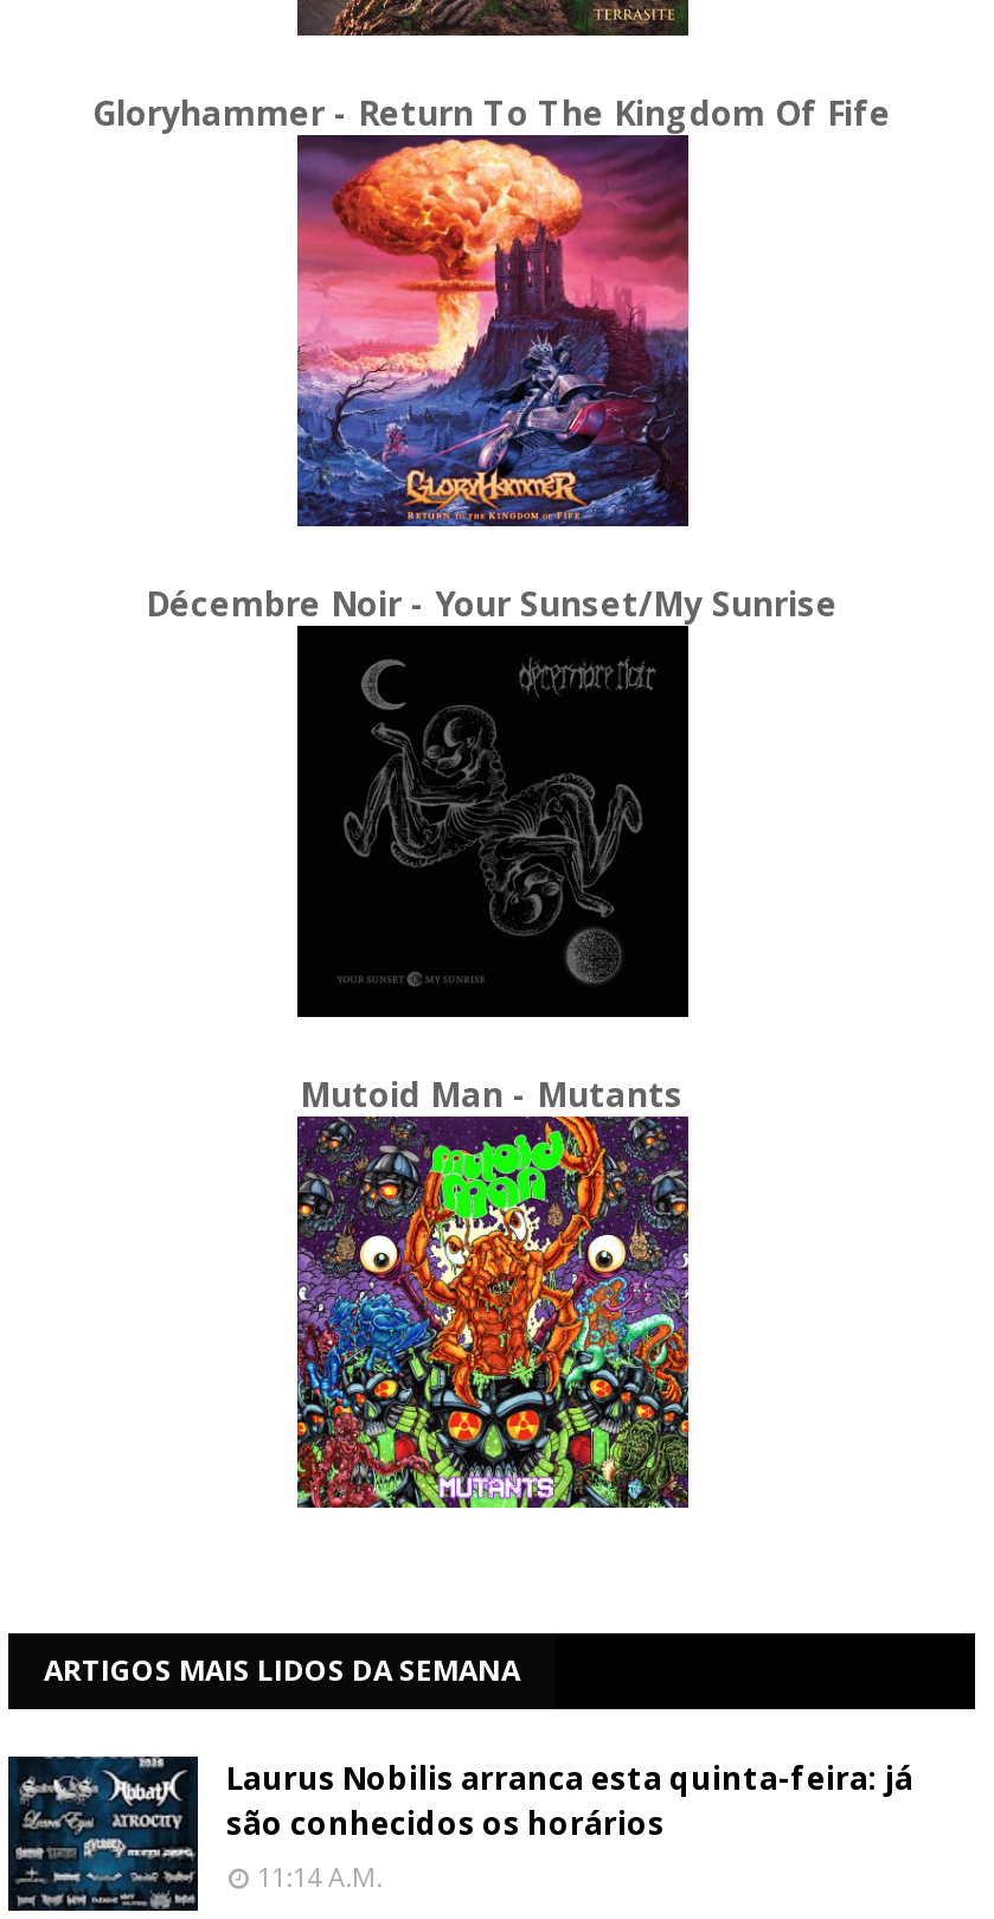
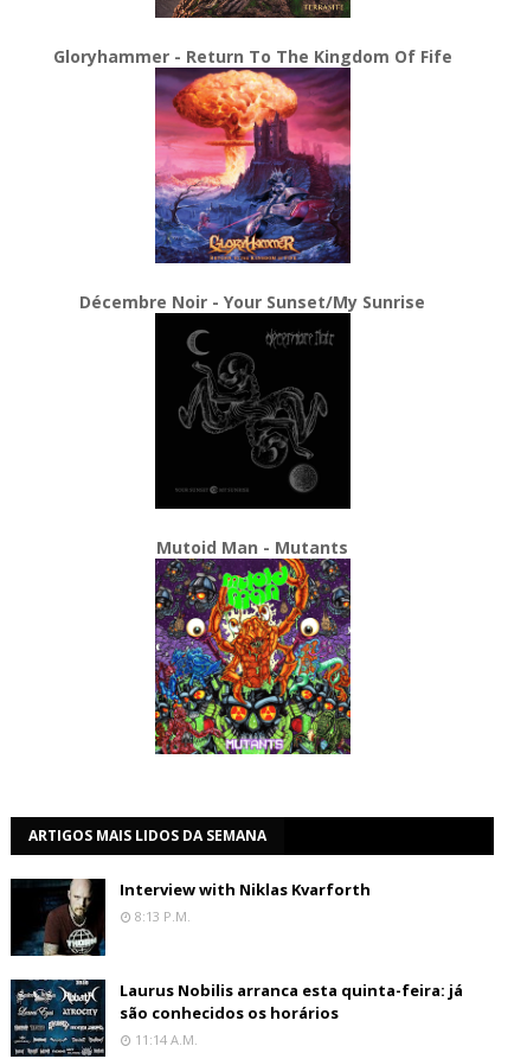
none -> [11,879,371,957] [image] | Interview with Niklas Kvarforth | 8:13 P.m.

